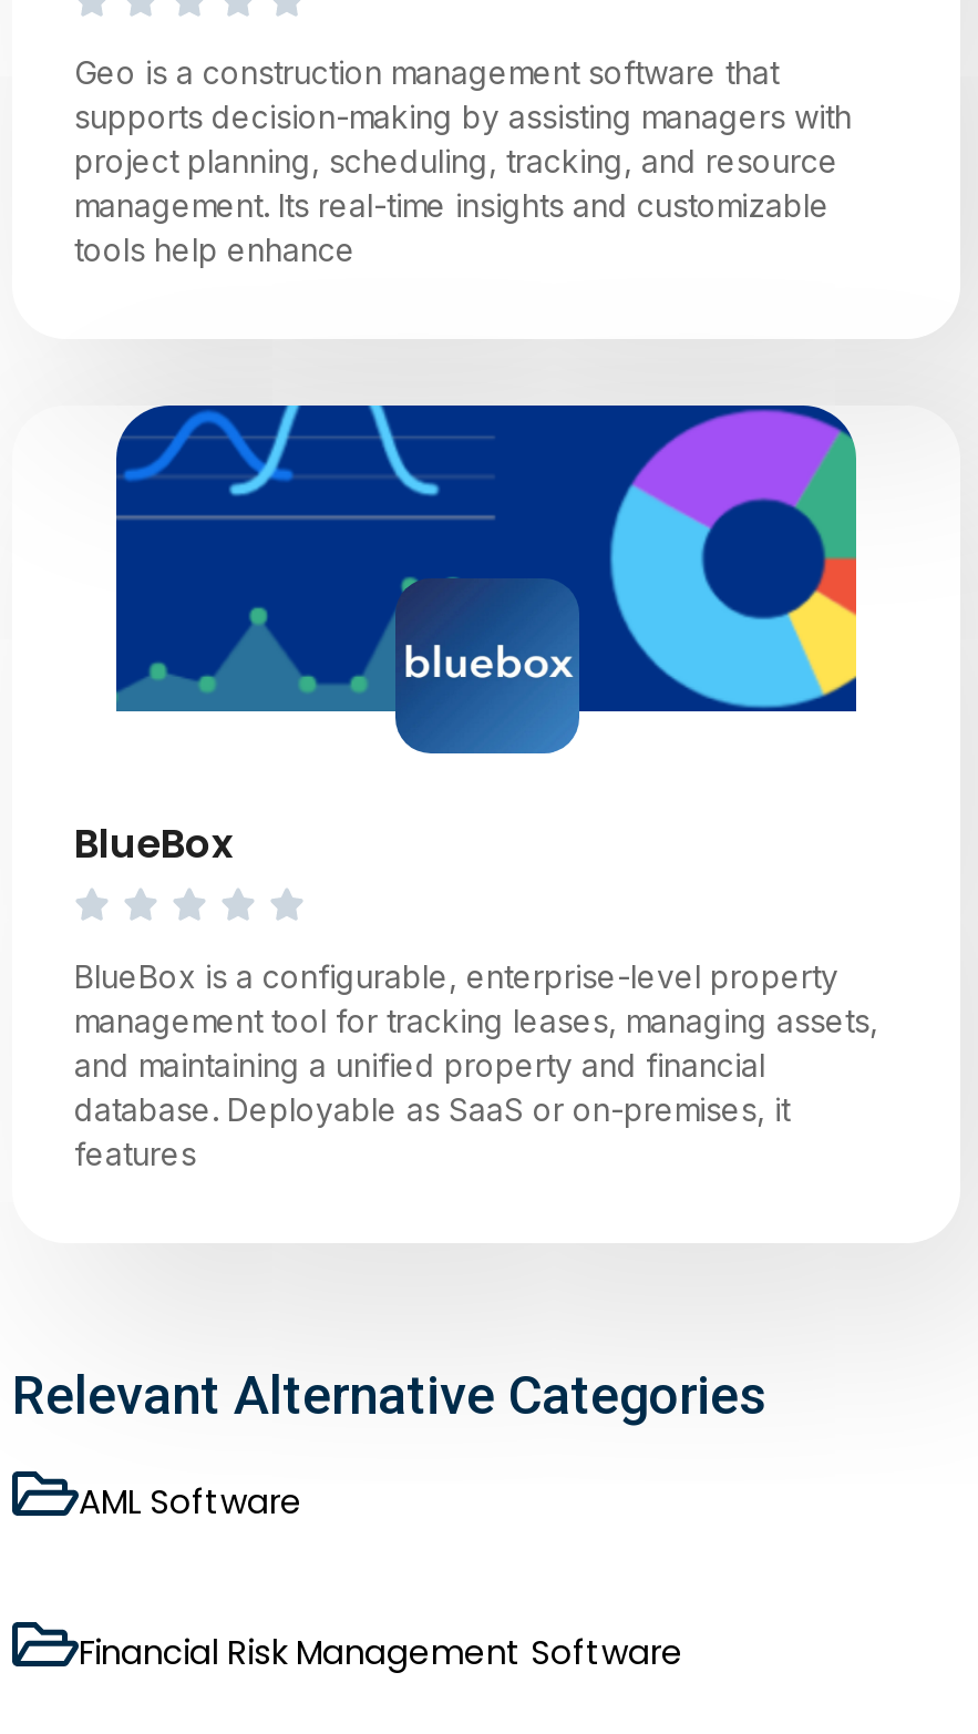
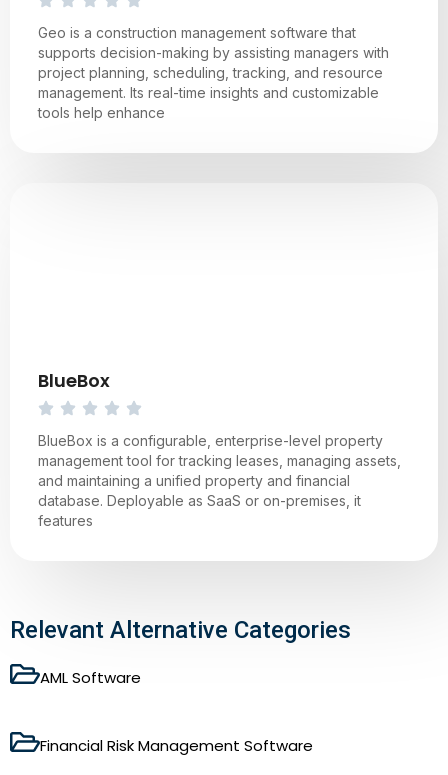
[114,403,858,756] [image] -> none

